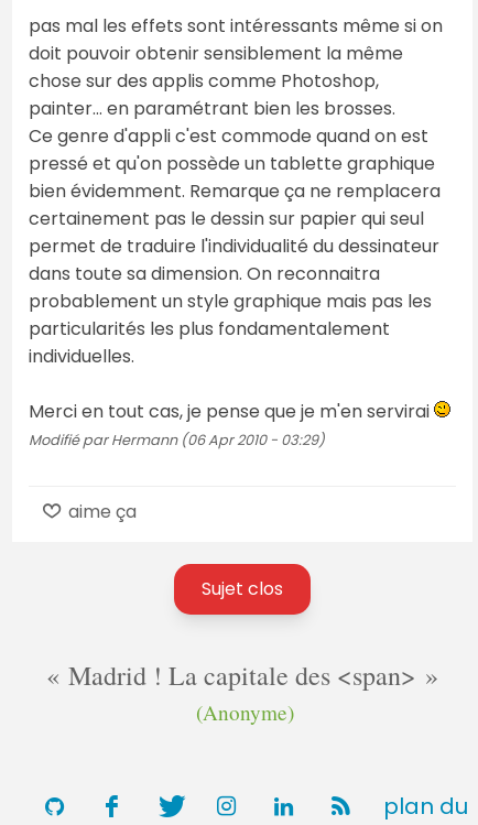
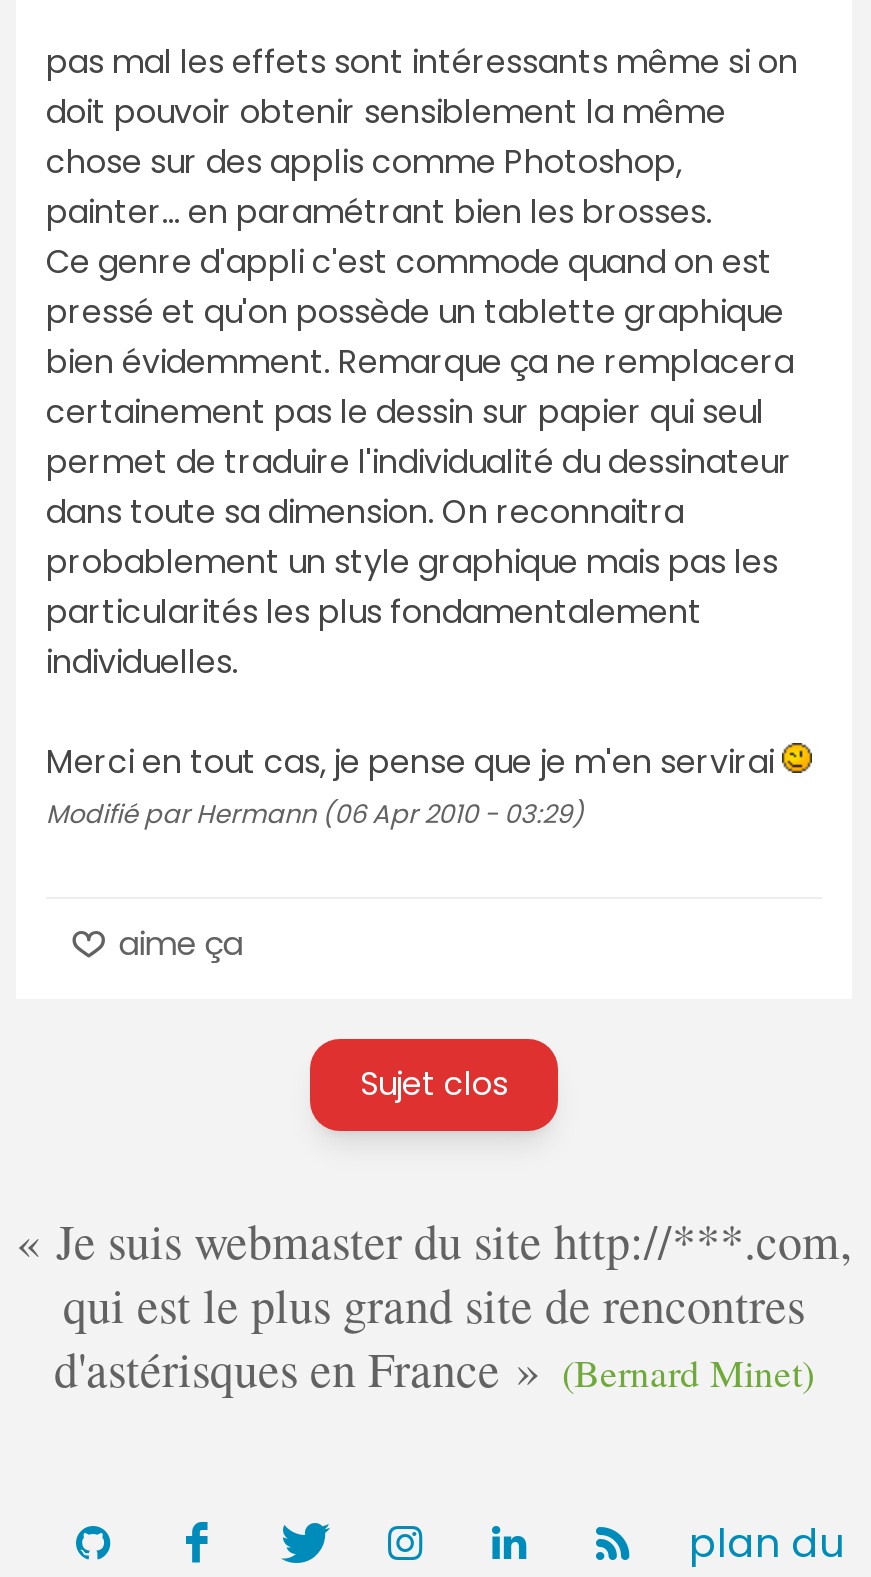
[59,657,425,726] Madrid ! La capitale des <span> | (Anonyme) -> [40,1208,852,1400] Je suis webmaster du site http://***.com, | qui est le plus grand site de rencontres | d'astérisques en France | (Bernard Minet)

